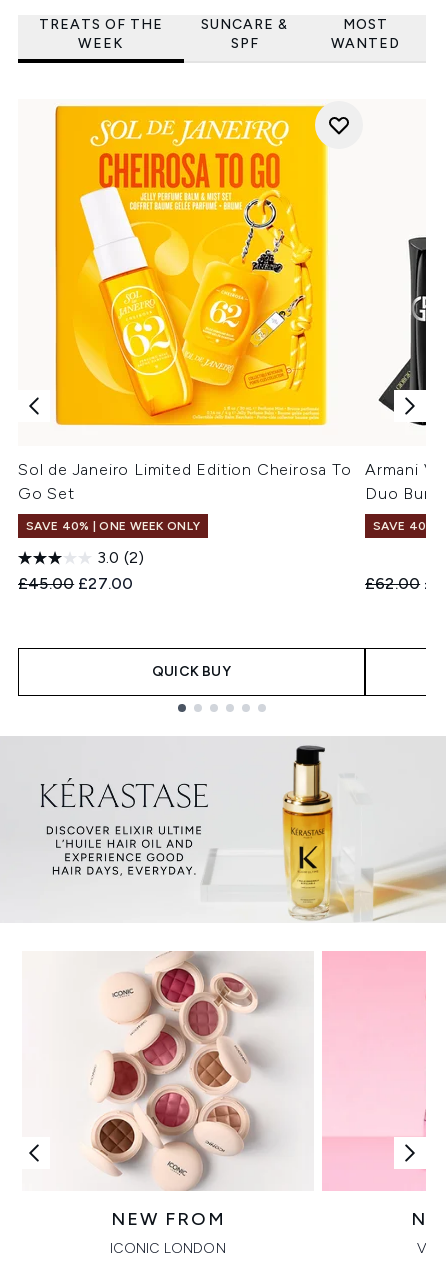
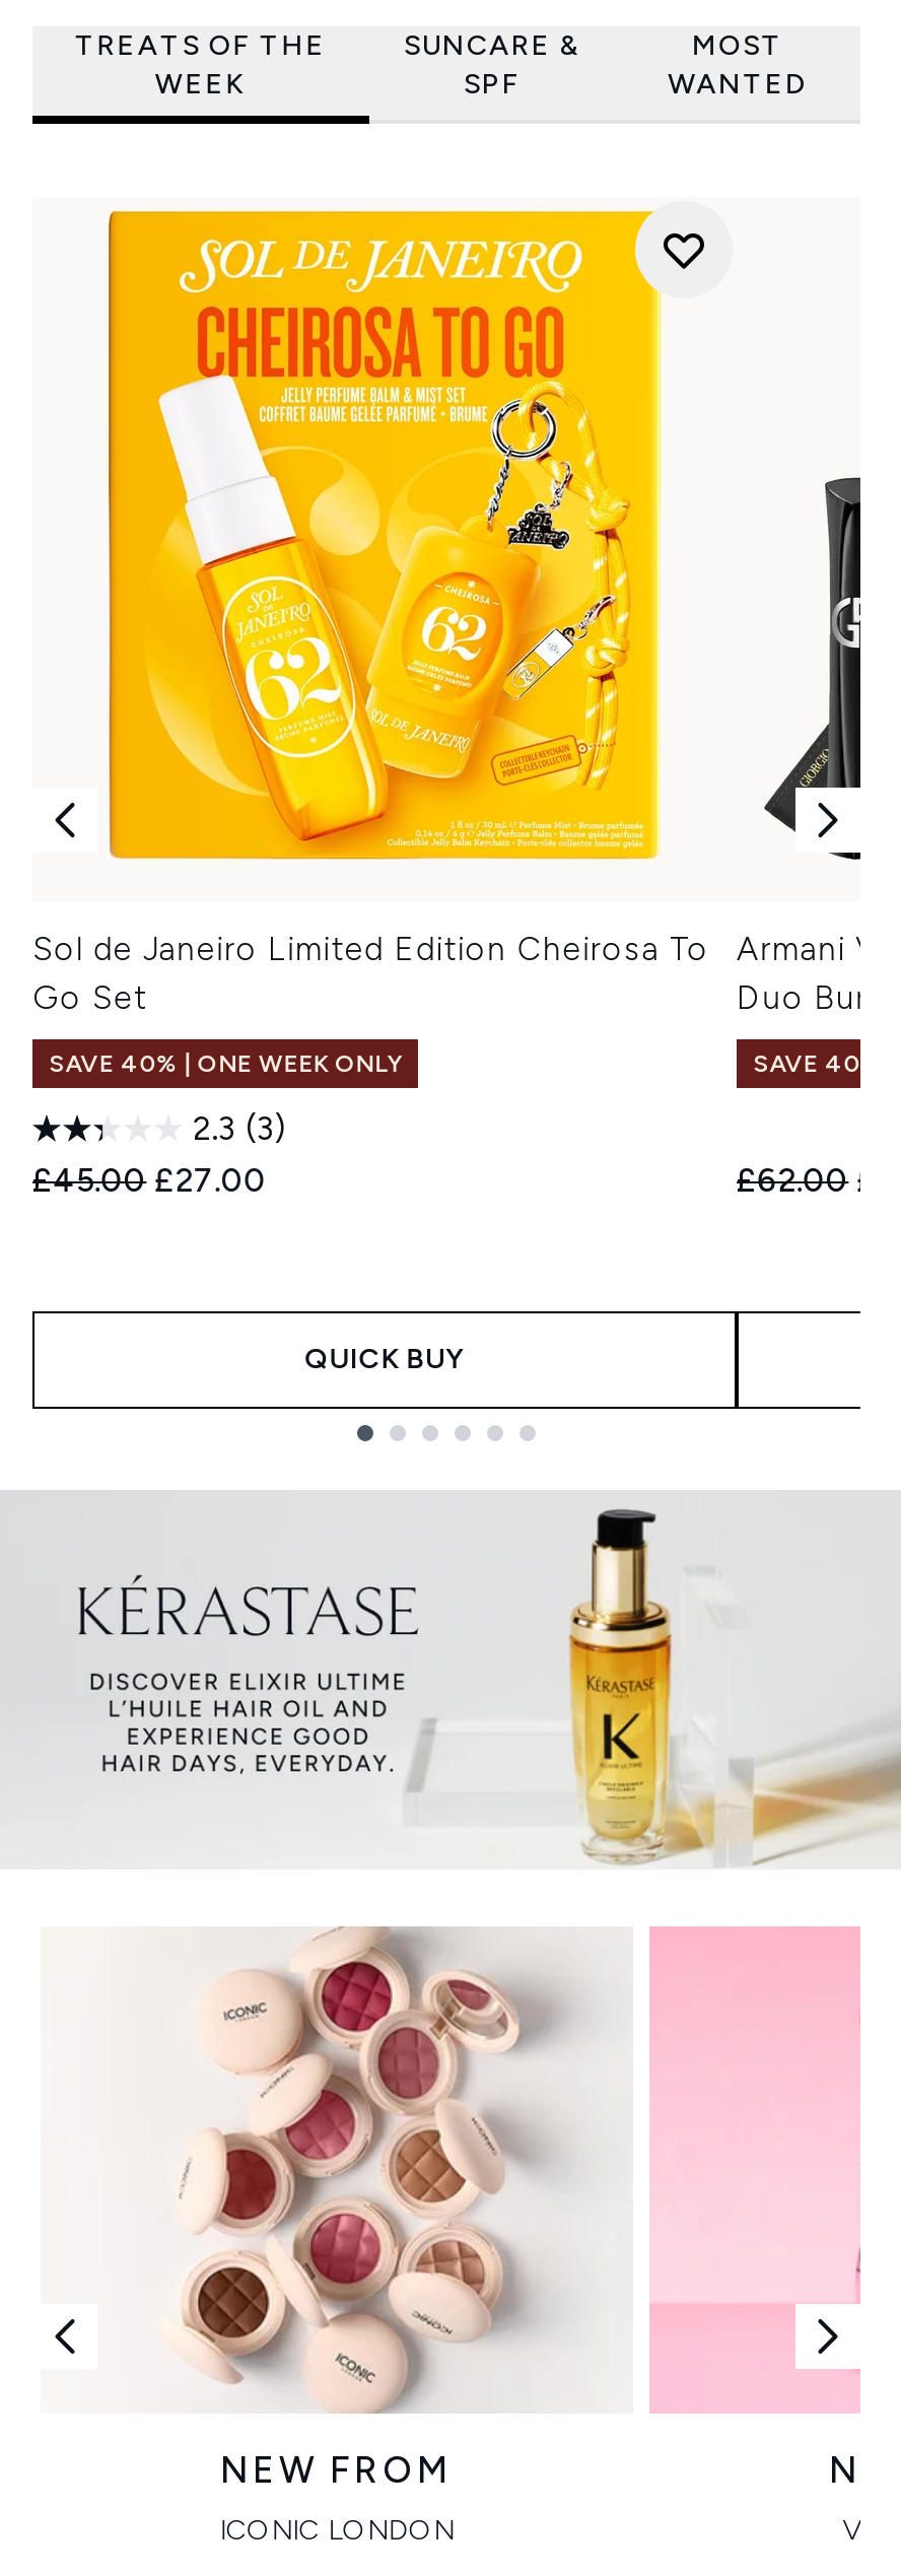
[97,548,144,567] 3.0 (2) -> [193,1109,286,1147] 2.3 (3)

